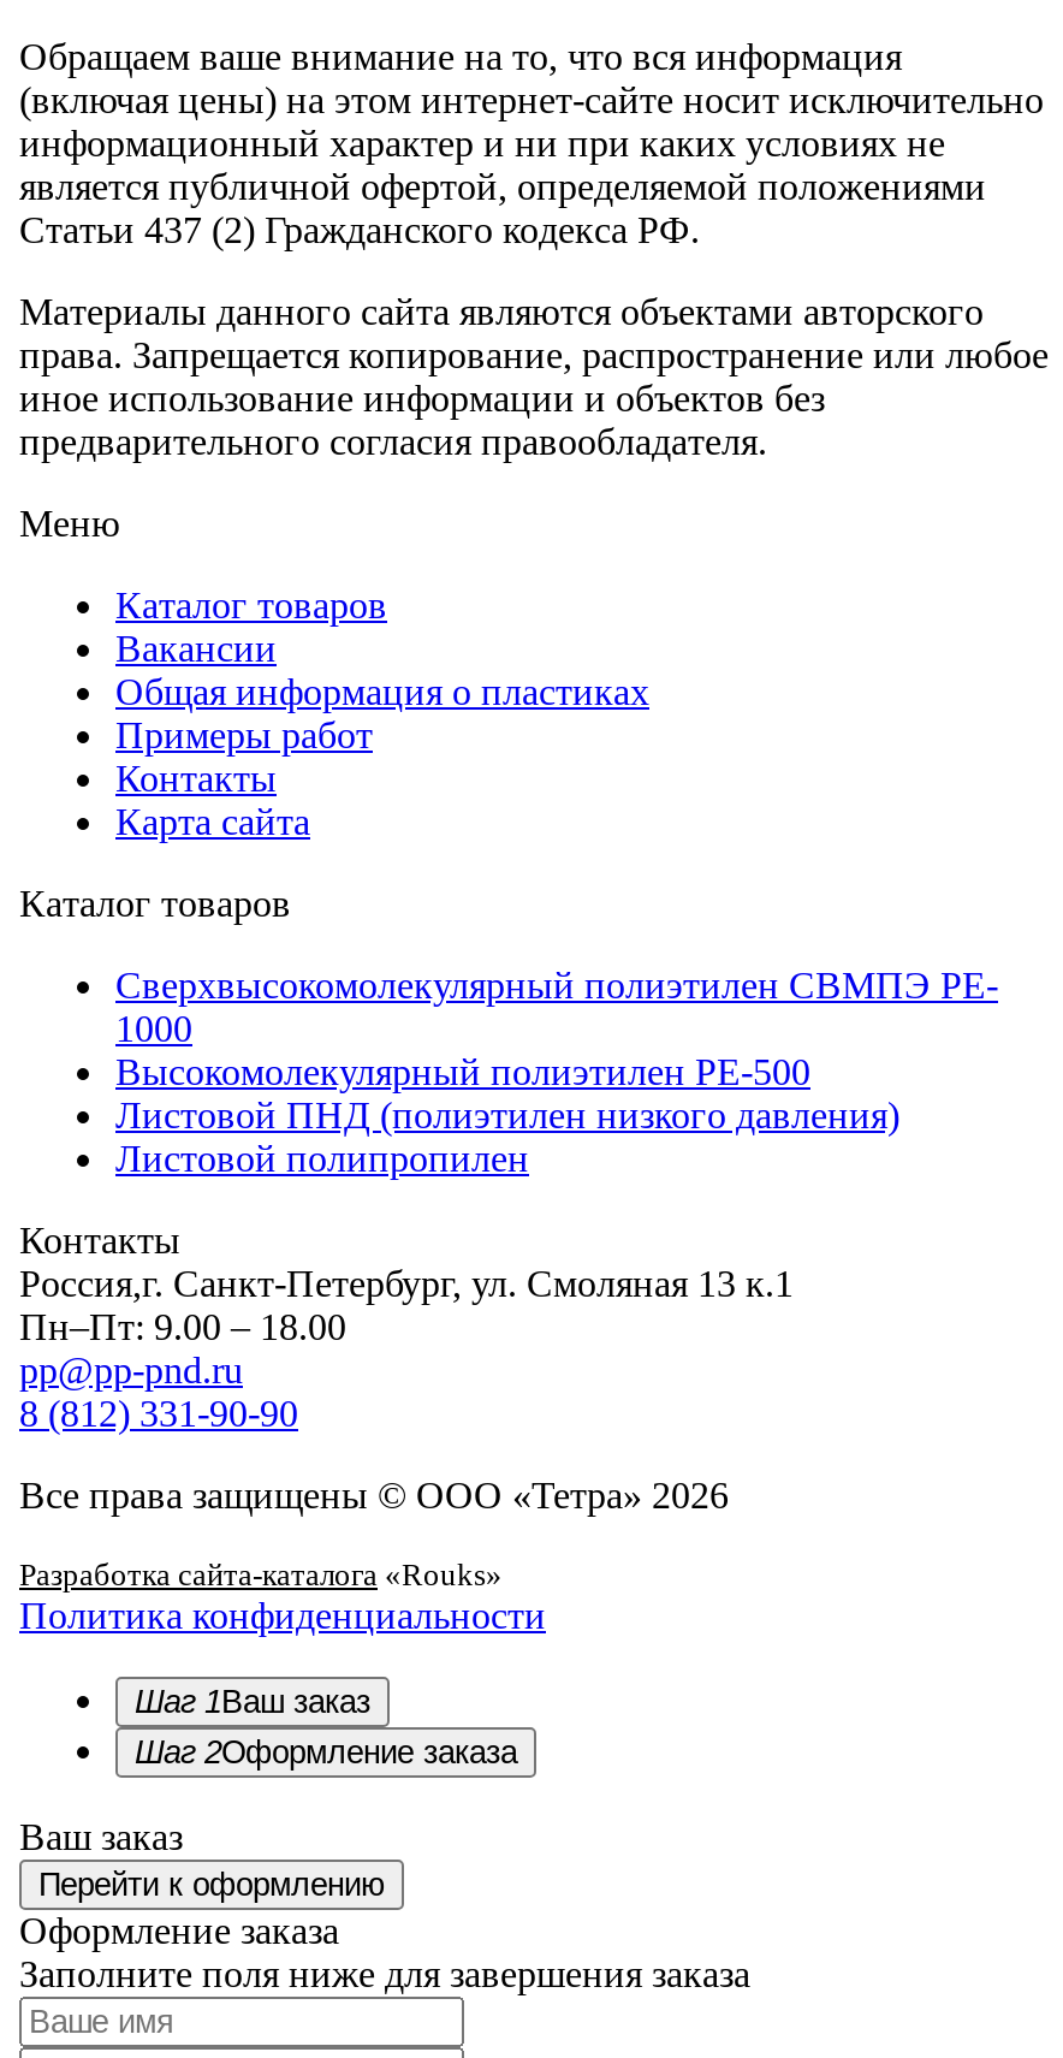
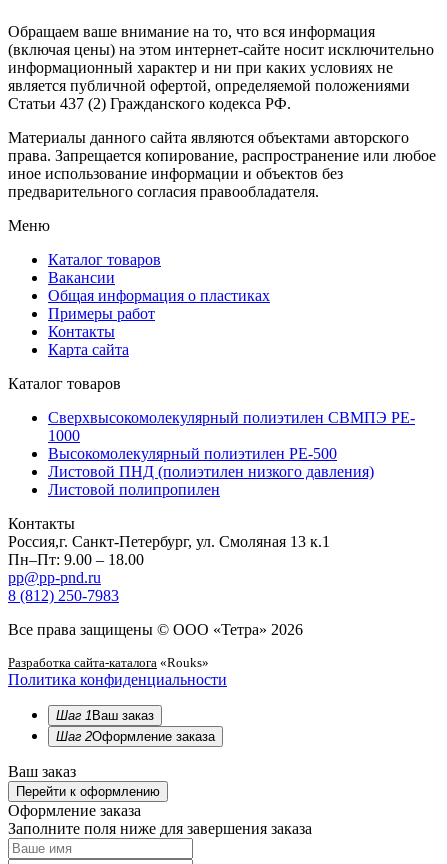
[19,1392,298,1433] 8 (812) 331-90-90 -> [8,587,119,604] 8 (812) 250-7983

